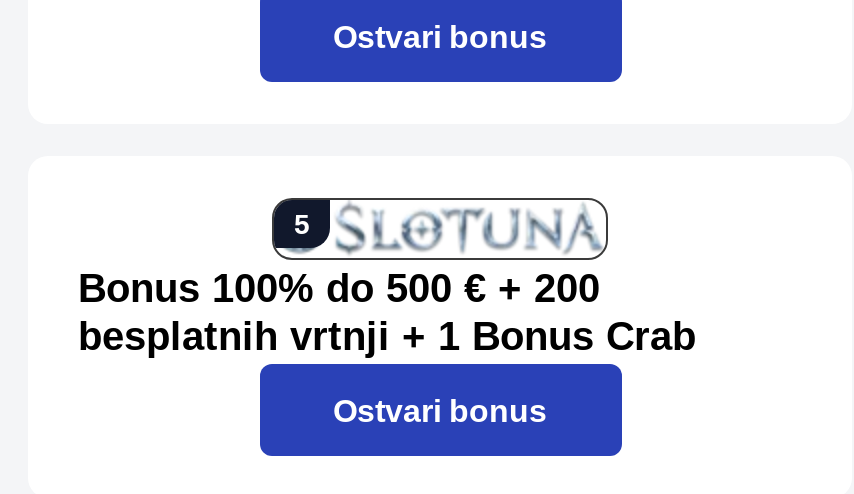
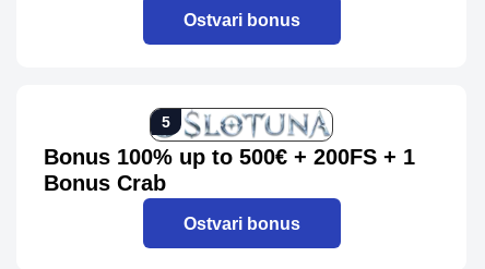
[78,266,696,358] Bonus 100% do 500 € + 200 | besplatnih vrtnji + 1 Bonus Crab -> [44,145,415,195] Bonus 100% up to 500€ + 200FS + 1 | Bonus Crab

